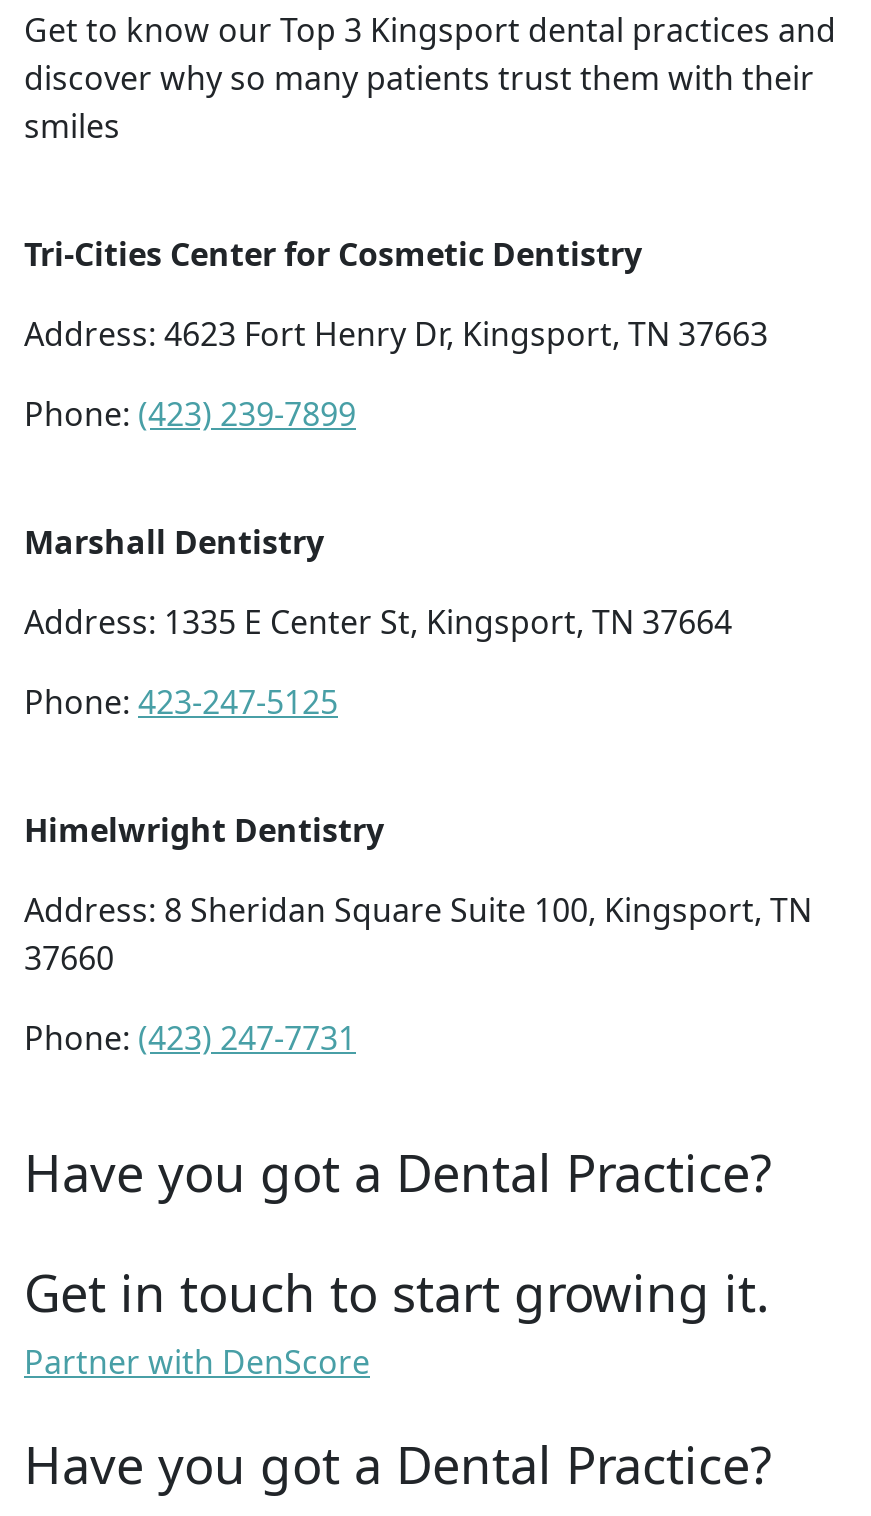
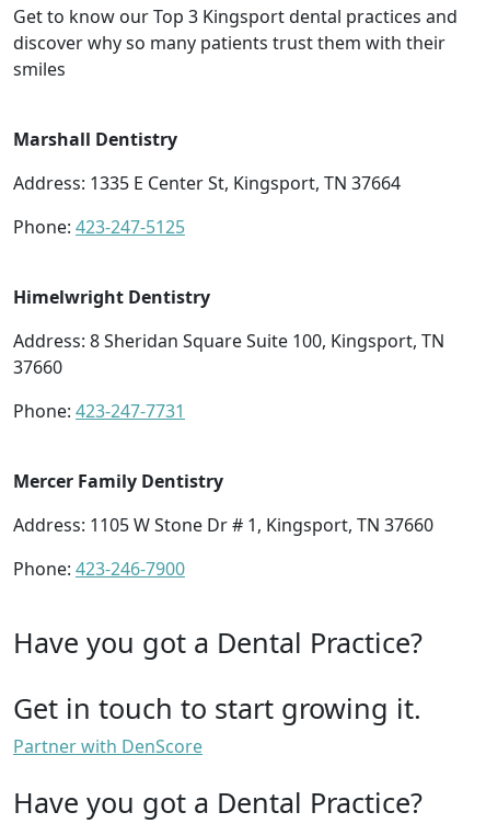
[24,231,768,435] Tri-Cities Center for Cosmetic Dentistry | Address: 4623 Fort Henry Dr, Kingsport, TN 37663 | Phone: (423) 239-7899 -> none
moved [24,519,812,979] -> [13,127,444,379]: Marshall Dentistry | Address: 1335 E Center St, Kingsport, TN 37664 | Phone: 423-247-5125 | Himelwright Dentistry | Address: 8 Sheridan Square Suite 100, Kingsport, TN | 37660
[24,1015,356,1059] Phone: (423) 247-7731 -> [13,399,433,580] Phone: 423-247-7731 | Mercer Family Dentistry | Address: 1105 W Stone Dr # 1, Kingsport, TN 37660 | Phone: 423-246-7900

